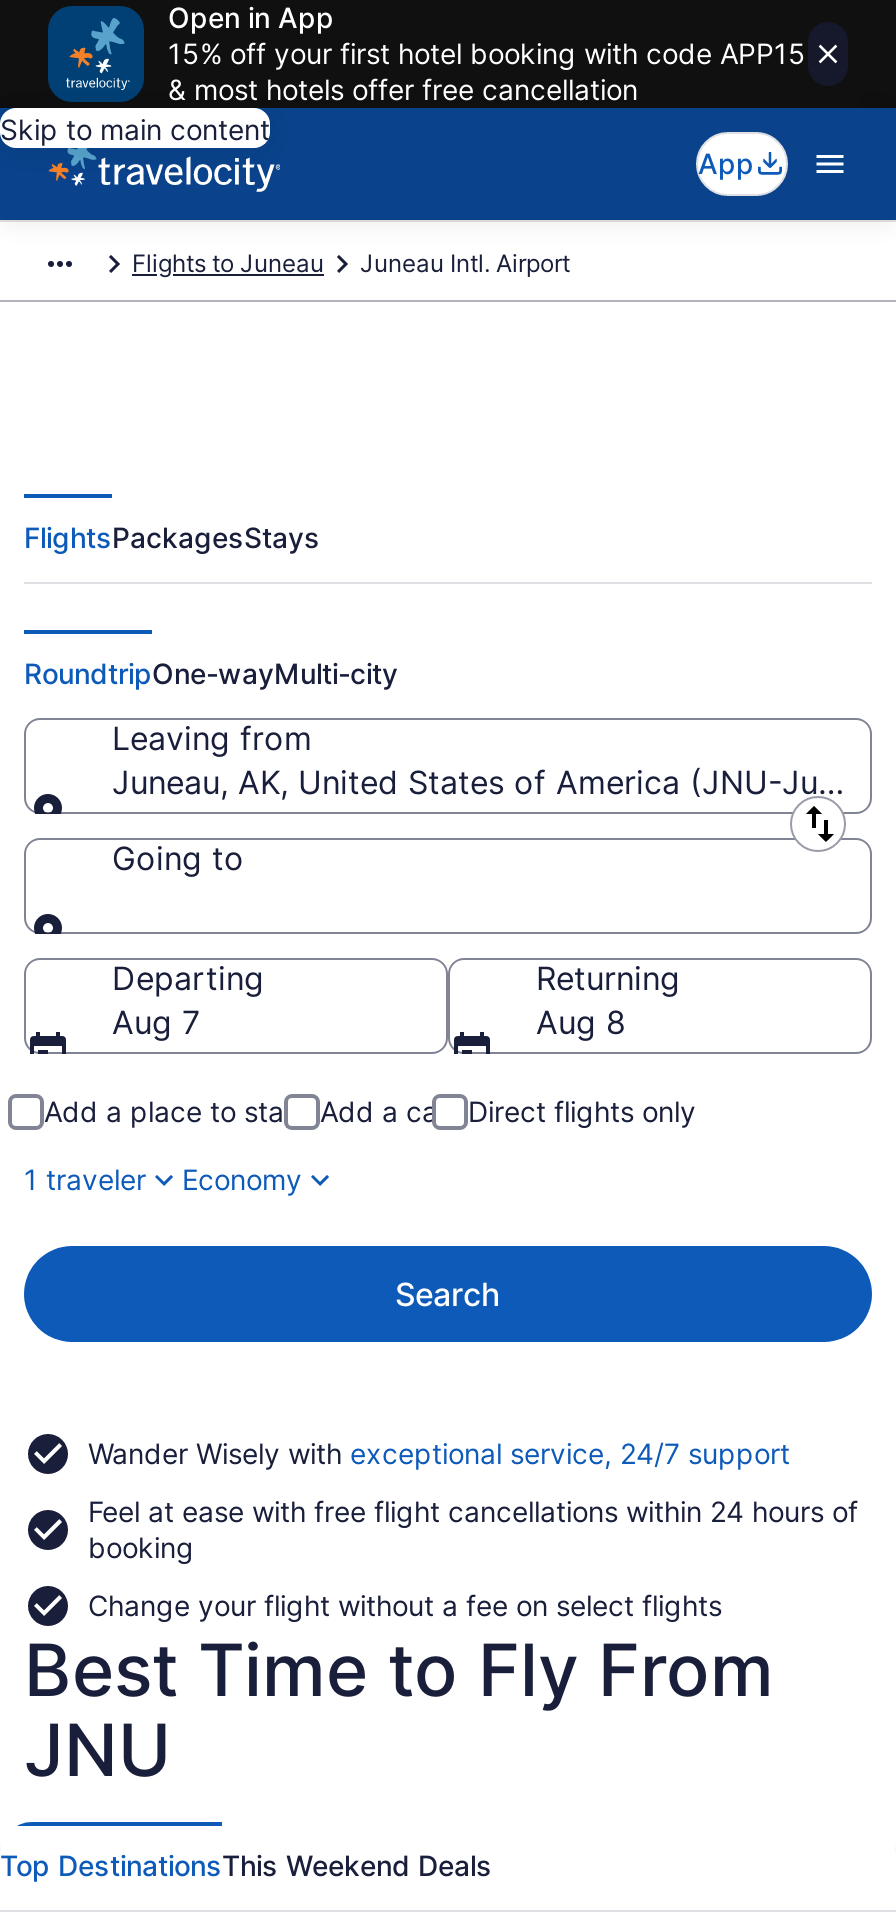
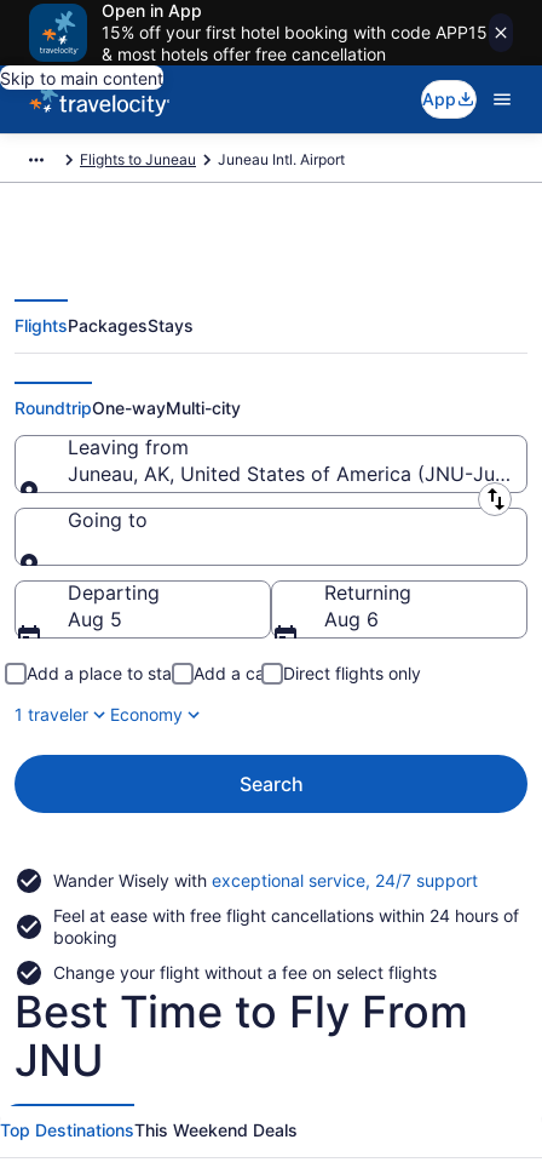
[112,1002,200,1042] Aug 7 -> [68,607,122,631] Aug 5
[536,1002,626,1042] Aug 8 -> [324,607,379,631] Aug 6

